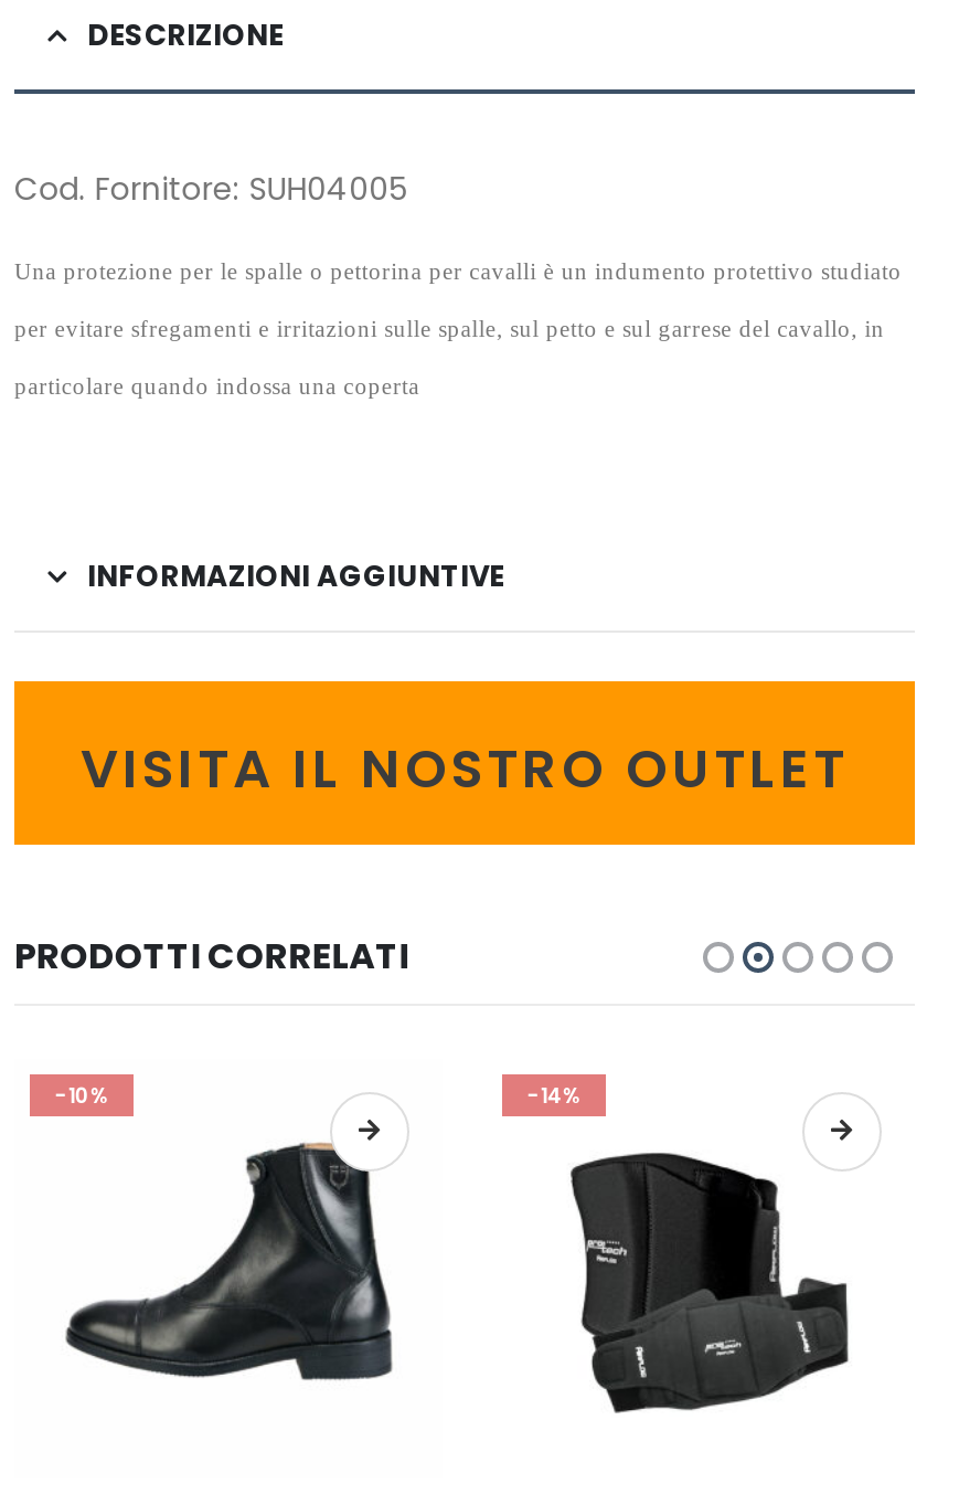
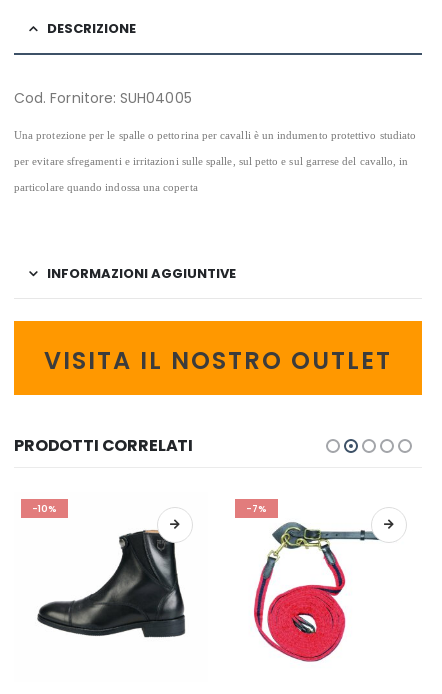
[527,1082,582,1111] -14% -> [246,502,267,515] -7%
[544,1125,851,1434] [image] -> [253,521,392,663] [image]

